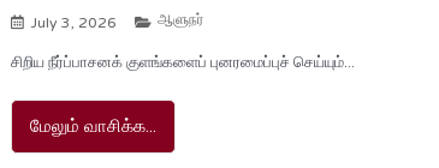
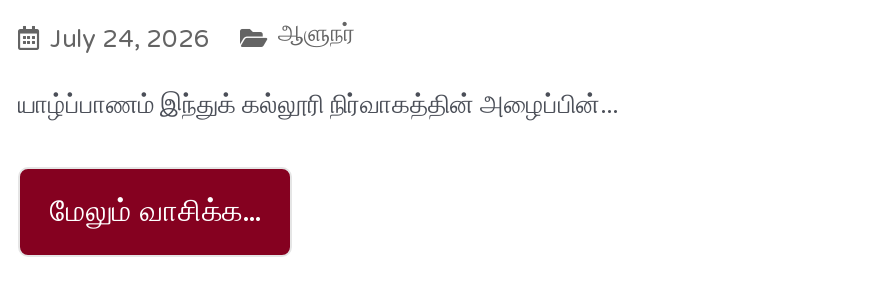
[30,15,117,32] July 3, 2026 -> [50,26,210,54] July 24, 2026
[11,53,355,72] சிறிய நீர்ப்பாசனக் குளங்களைப் புனரமைப்புச் செய்யும்... -> [18,90,618,122] யாழ்ப்பாணம் இந்துக் கல்லூரி நிர்வாகத்தின் அழைப்பின்...

